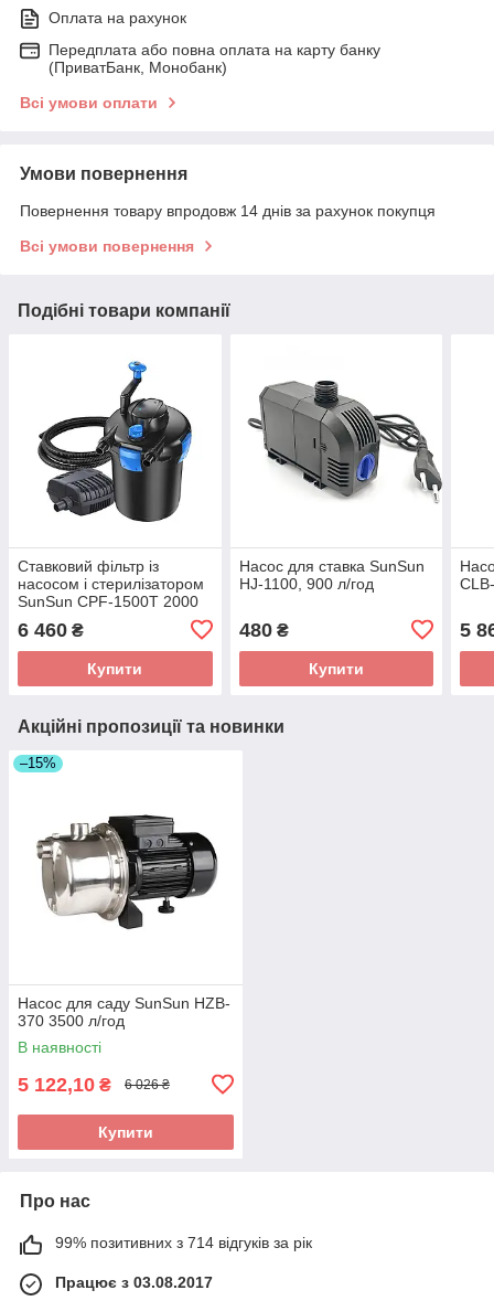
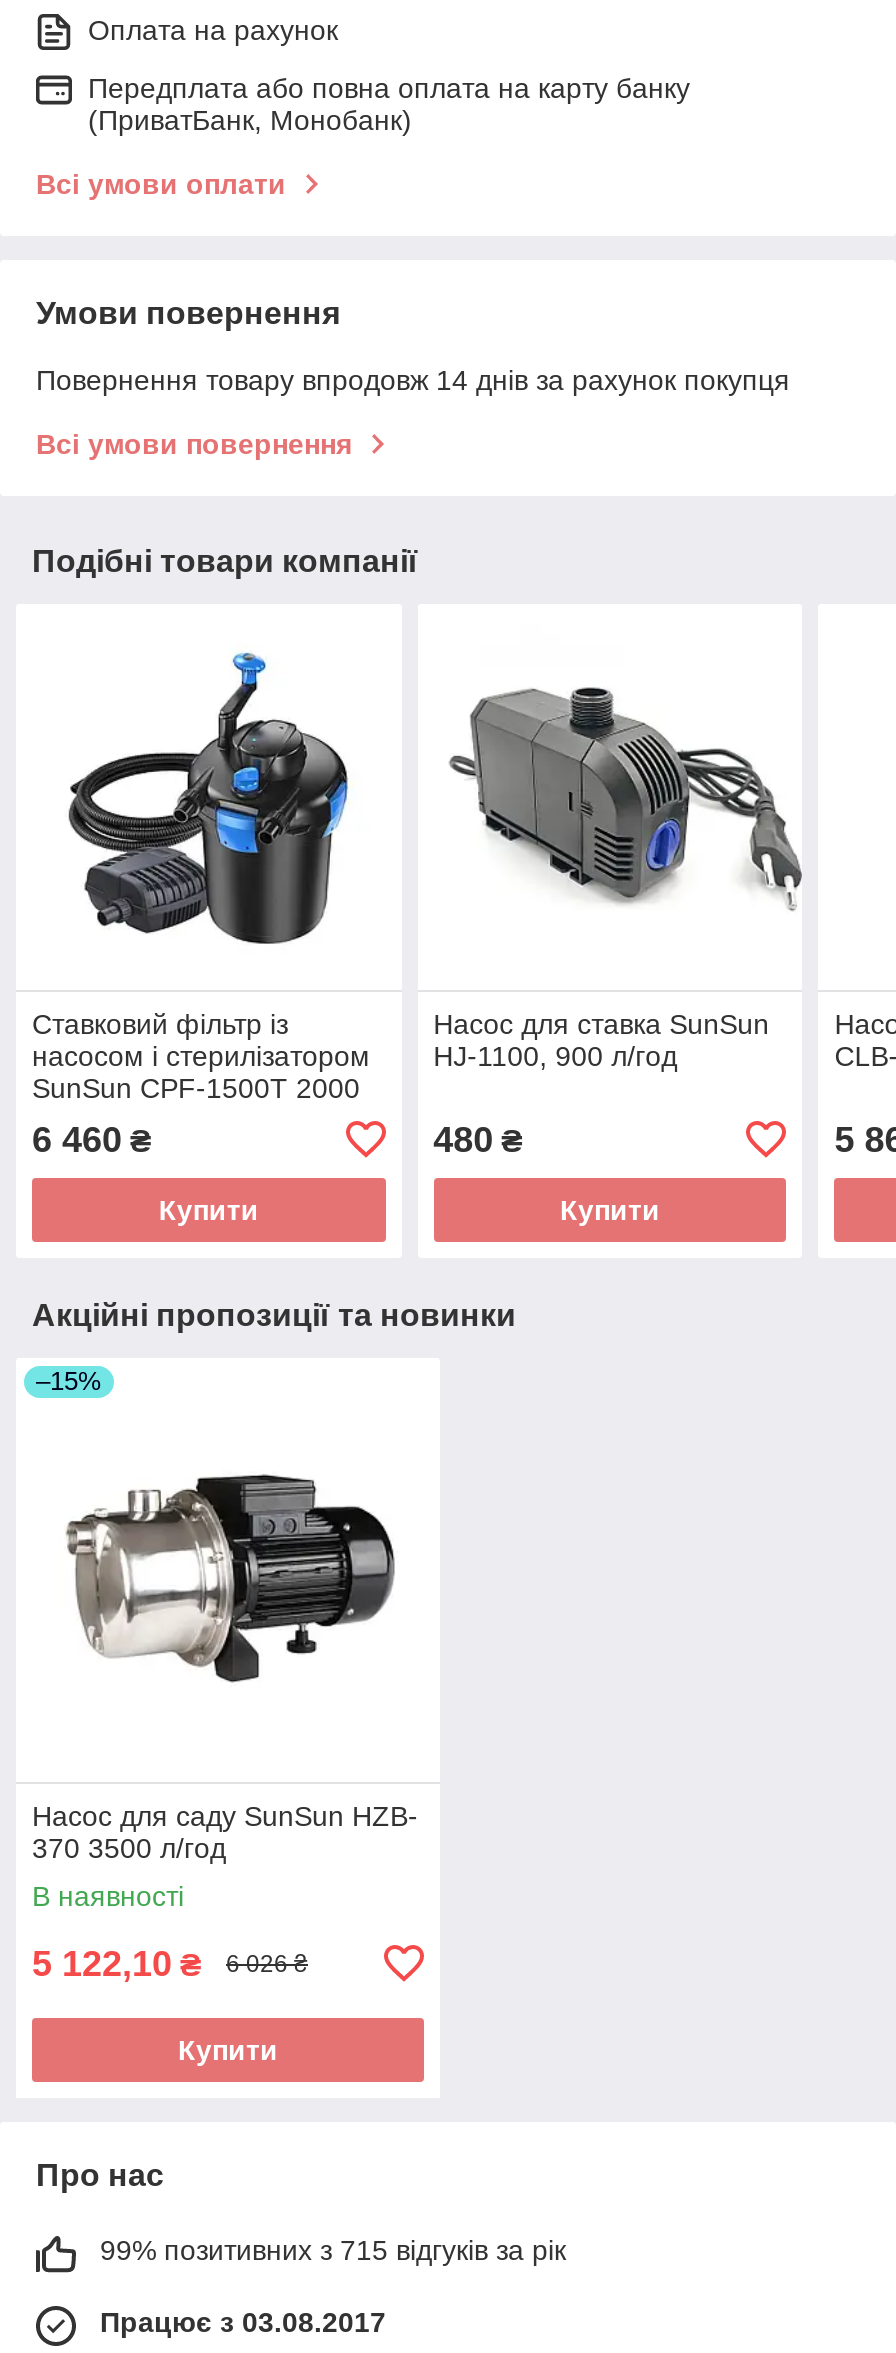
[55,1233,312,1251] 99% позитивних з 714 відгуків за рік -> [100,2234,566,2266] 99% позитивних з 715 відгуків за рік

